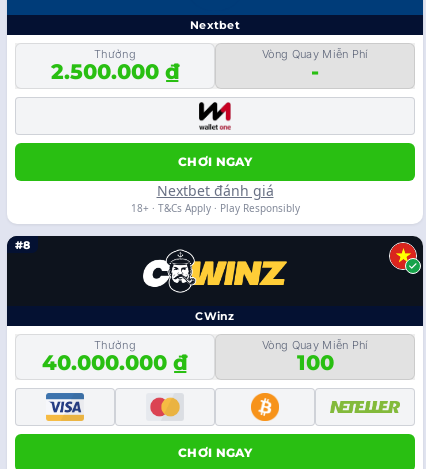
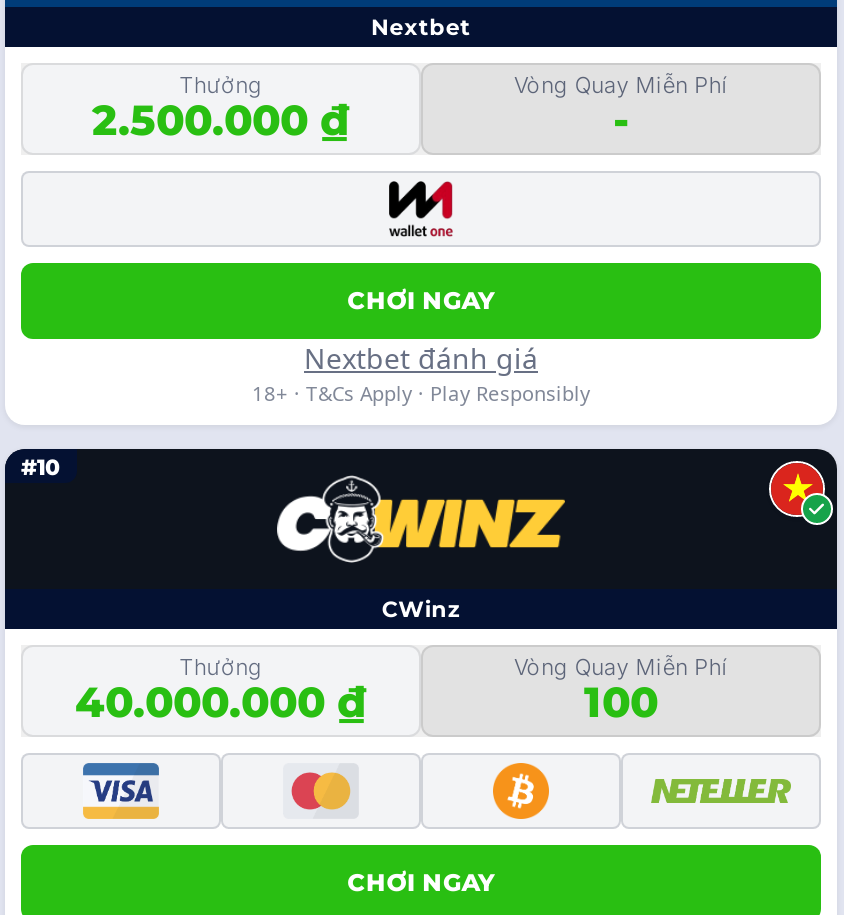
[15,238,30,252] #8 -> [21,453,61,481] #10

